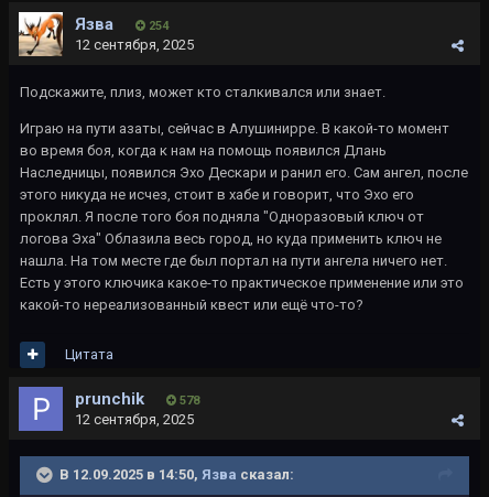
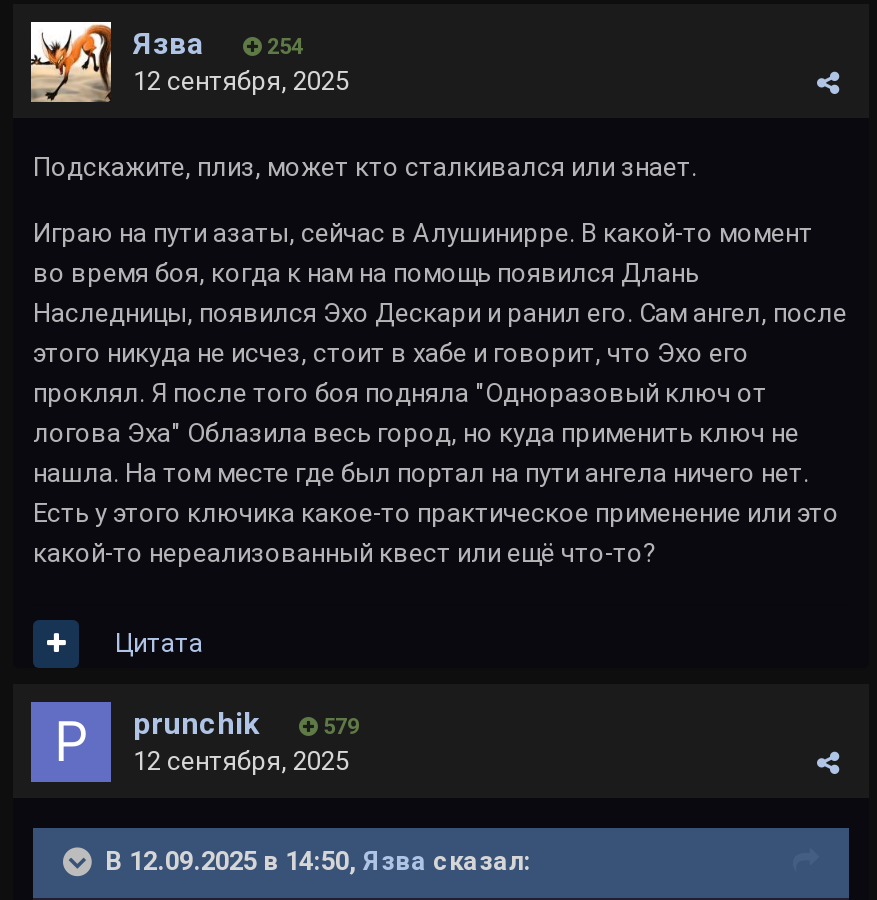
[176,393,199,408] 578 -> [317,714,359,740] 579

